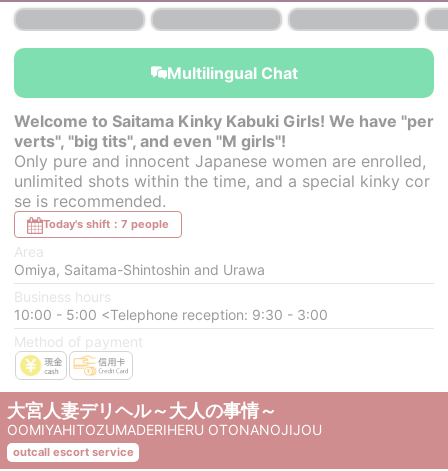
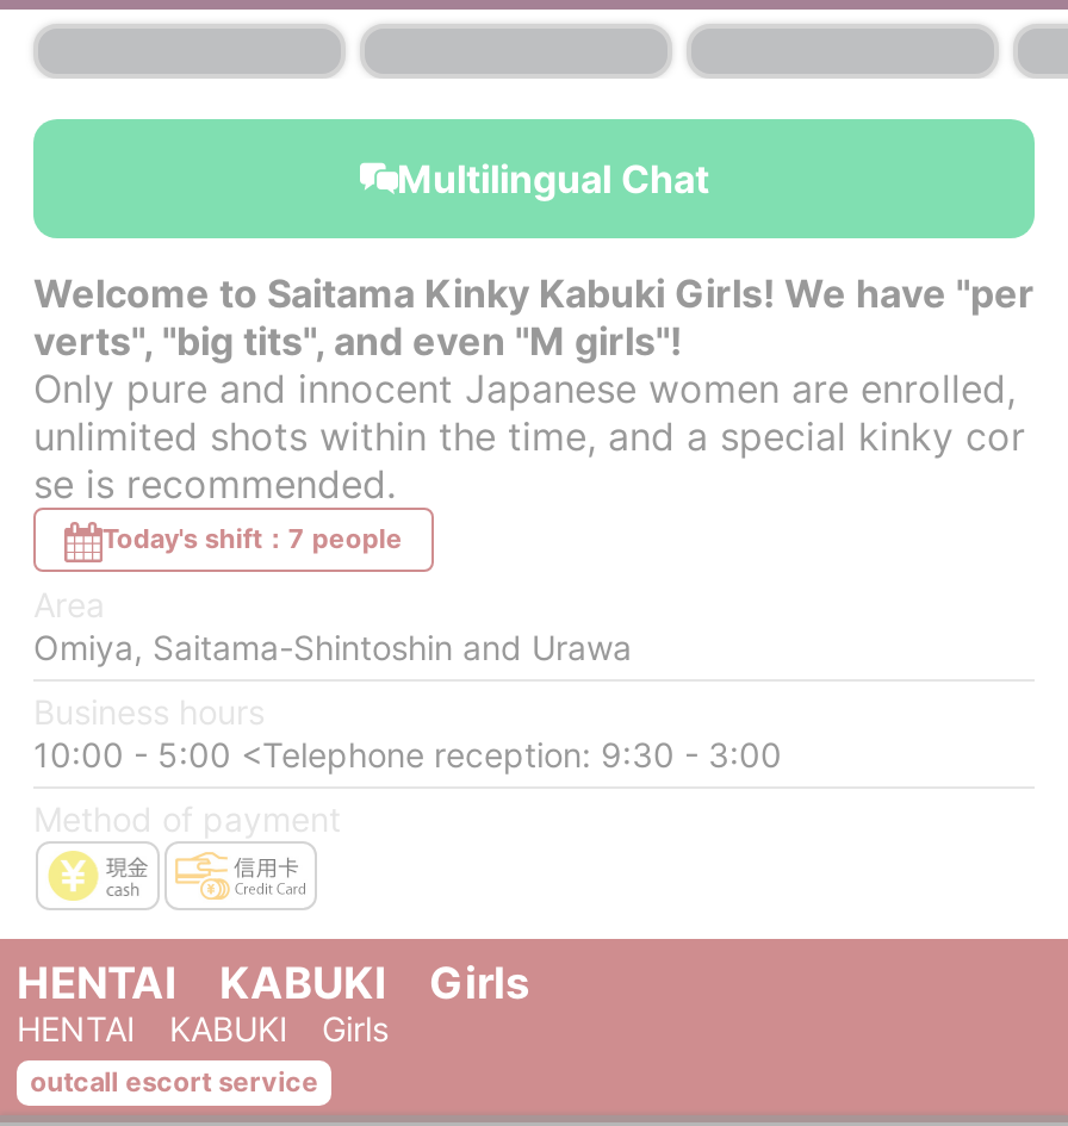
[7,399,322,438] 大宮人妻デリヘル～大人の事情～ | OOMIYAHITOZUMADERIHERU OTONANOJIJOU -> [17,955,529,1048] HENTAI KABUKI Girls | HENTAI KABUKI Girls

